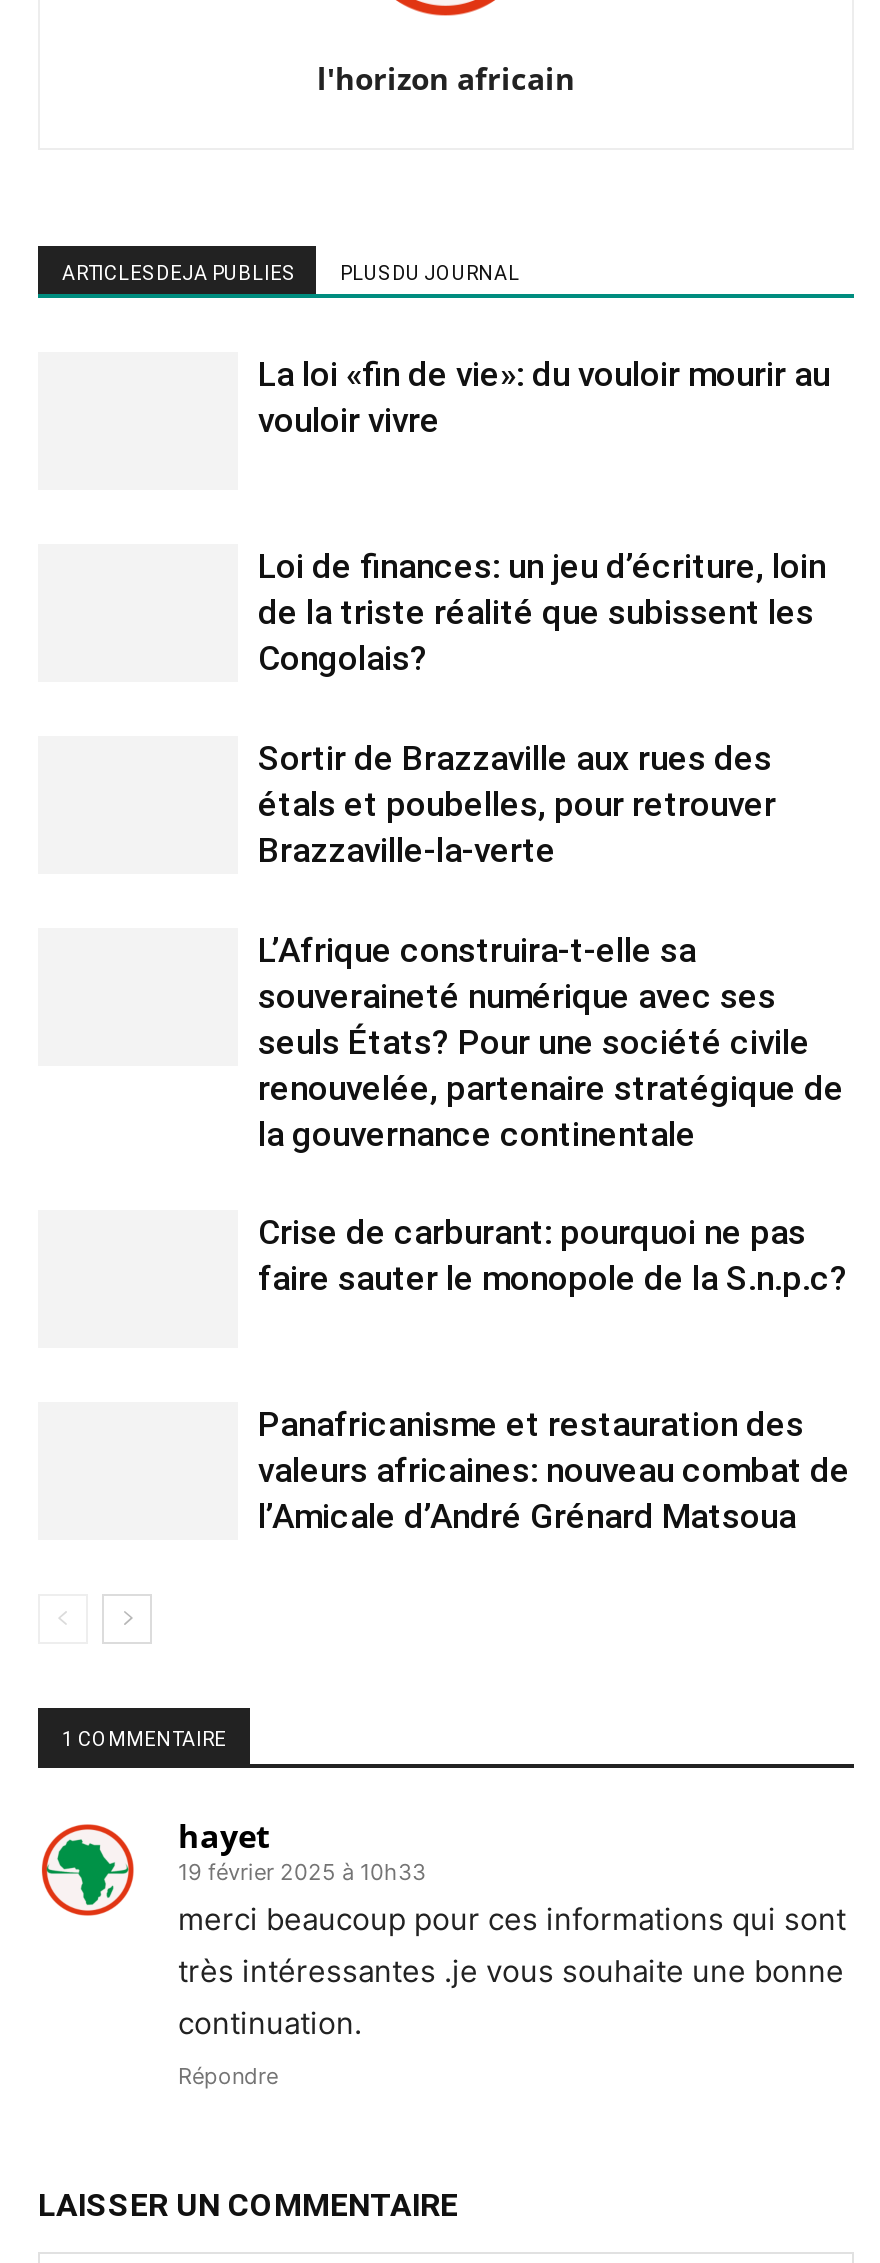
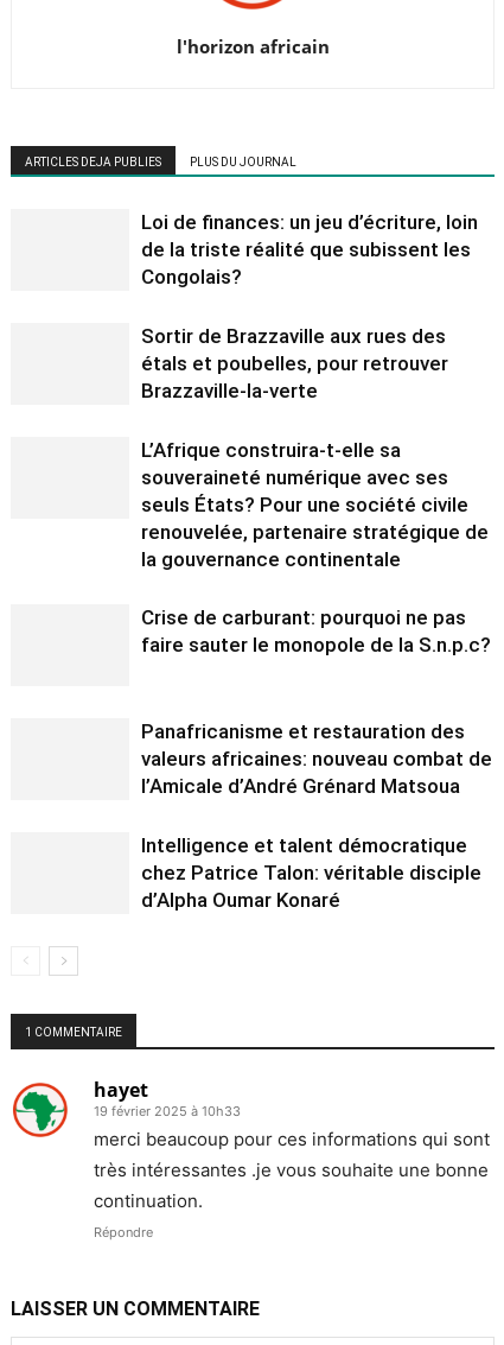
[258,354,830,440] La loi «fin de vie»: du vouloir mourir au | vouloir vivre -> none
moved [258,546,850,1536] -> [141,210,492,798]: Loi de finances: un jeu d’écriture, loin | de la triste réalité que subissent les | Congolais? | ... | valeurs africaines: nouveau combat de | l’Amicale d’André Grénard Matsoua
none -> [141,833,481,912] Intelligence et talent démocratique | chez Patrice Talon: véritable disciple | d’Alpha Oumar Konaré

